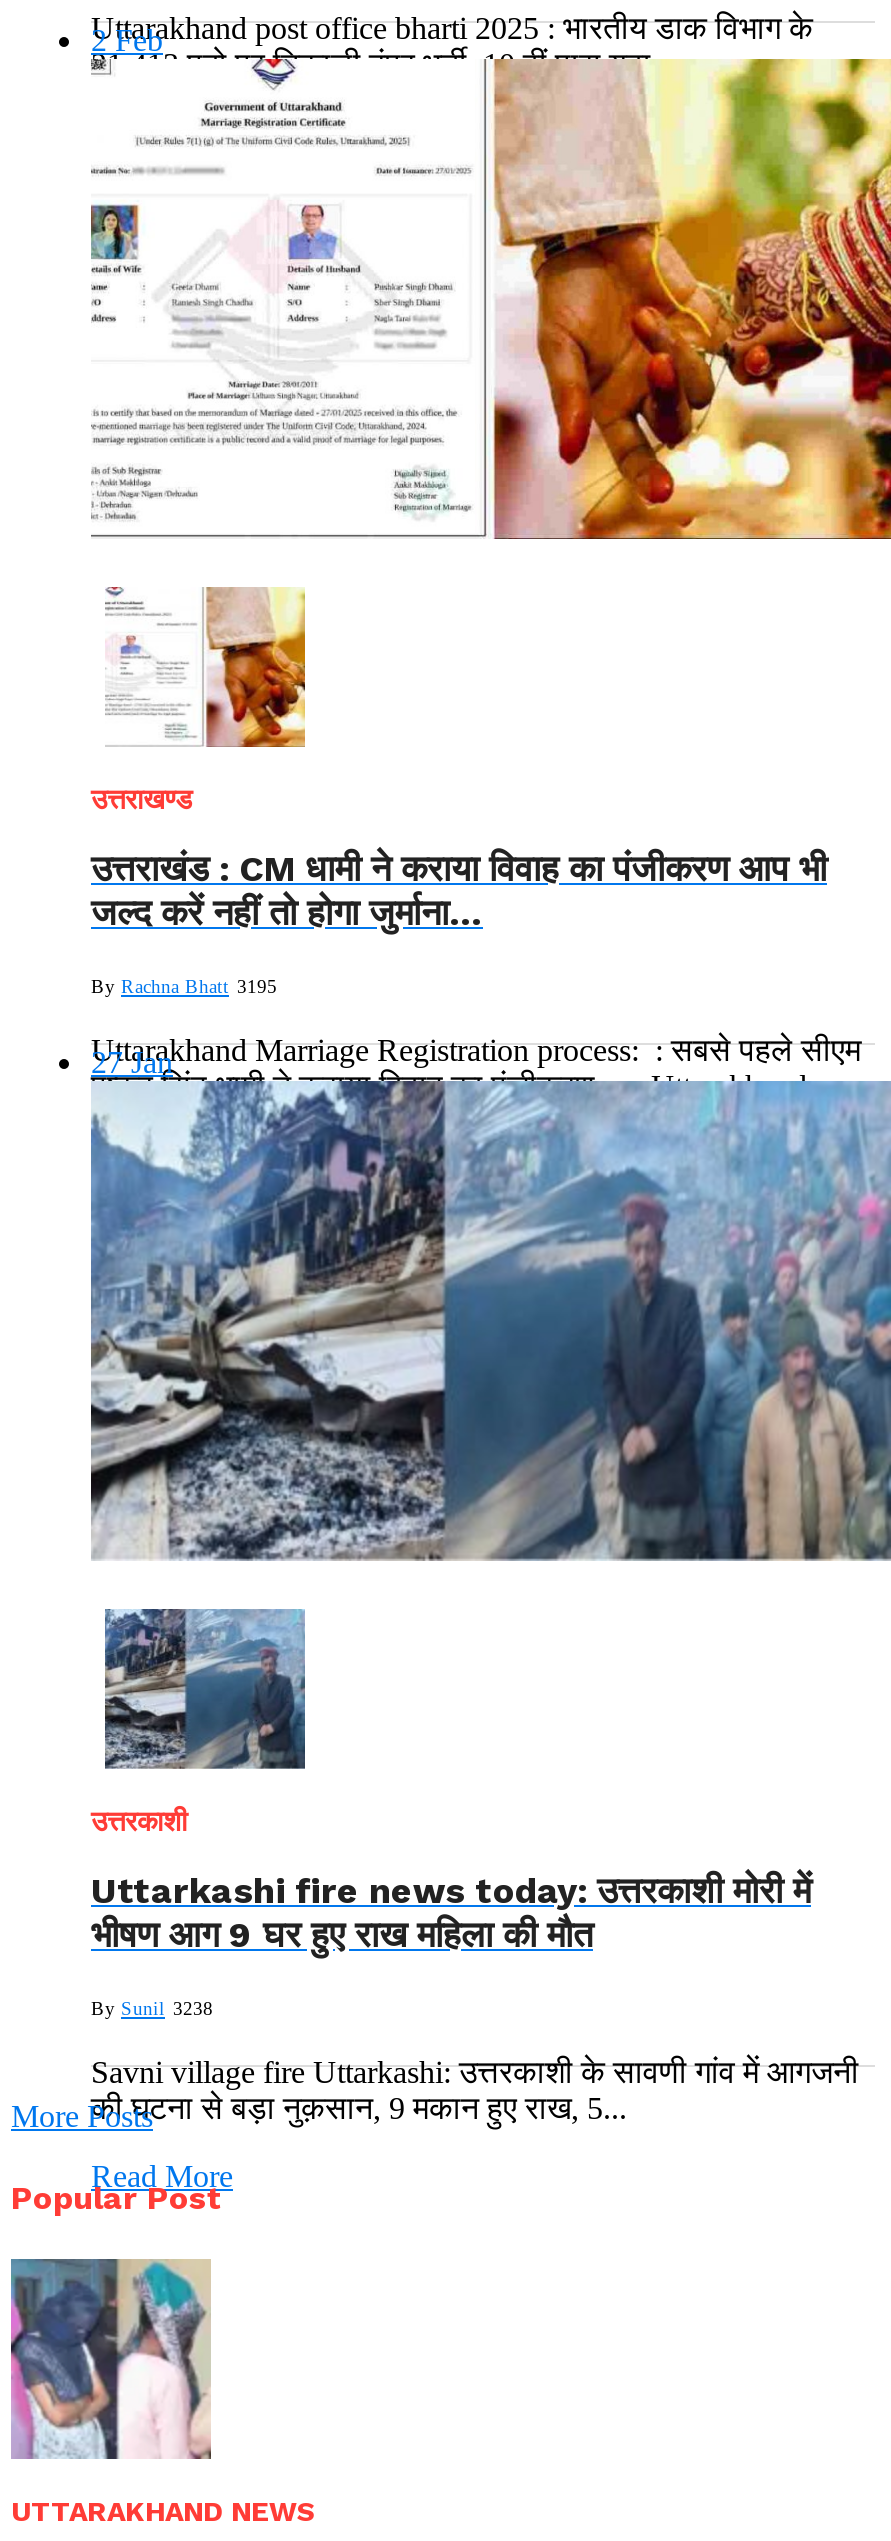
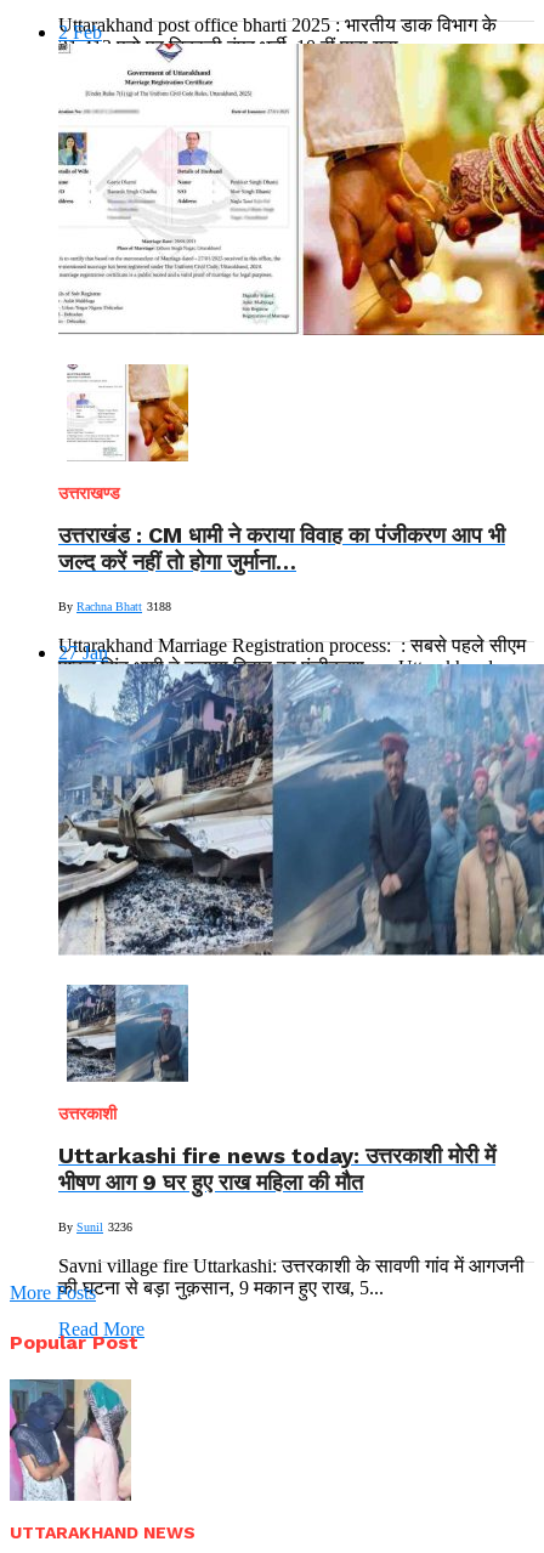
[91,976,277,998] By Rachna Bhatt 3195 -> [58,600,171,614] By Rachna Bhatt 3188
[91,1998,213,2020] By Sunil 3238 -> [58,1221,132,1234] By Sunil 3236

